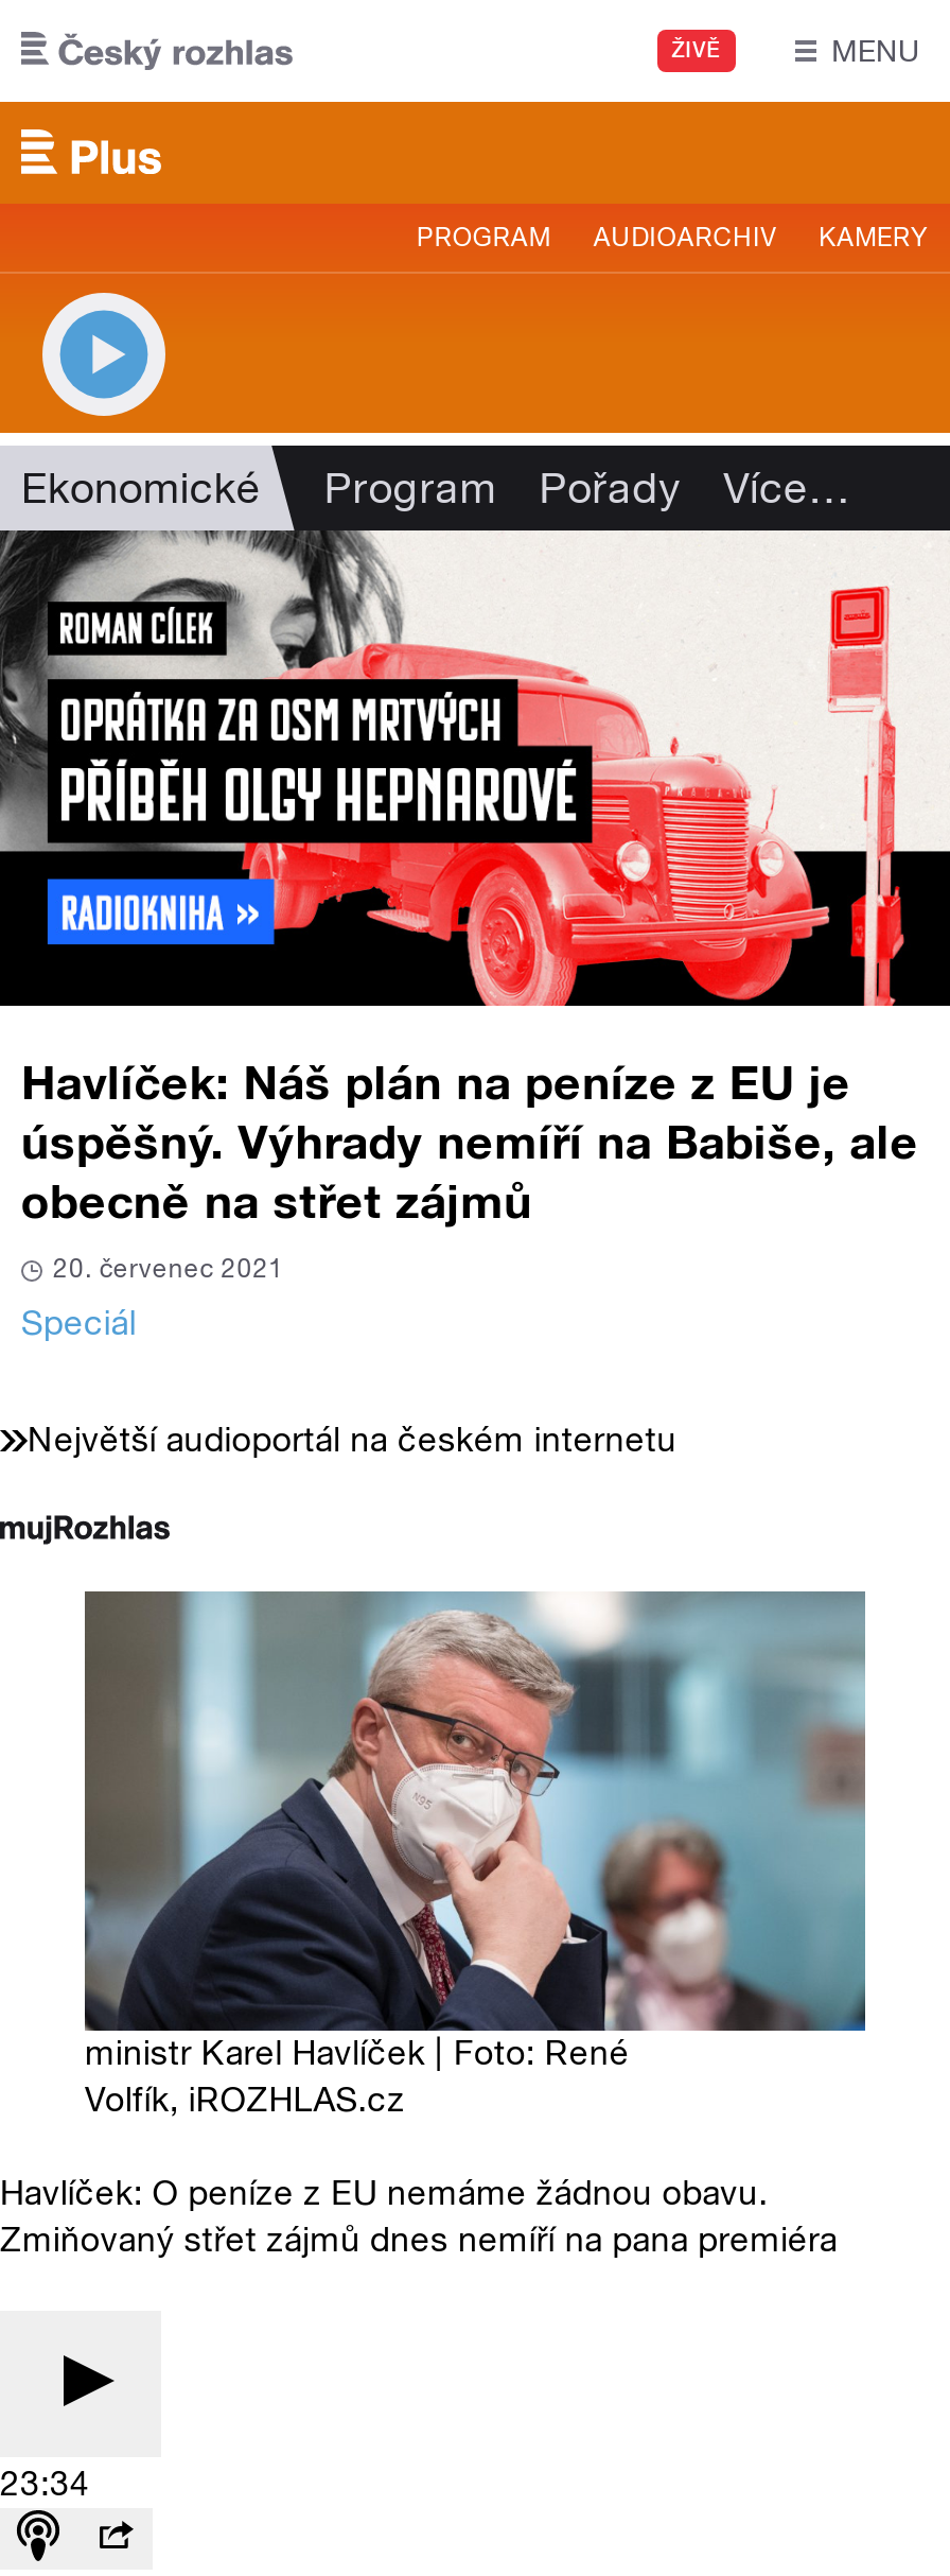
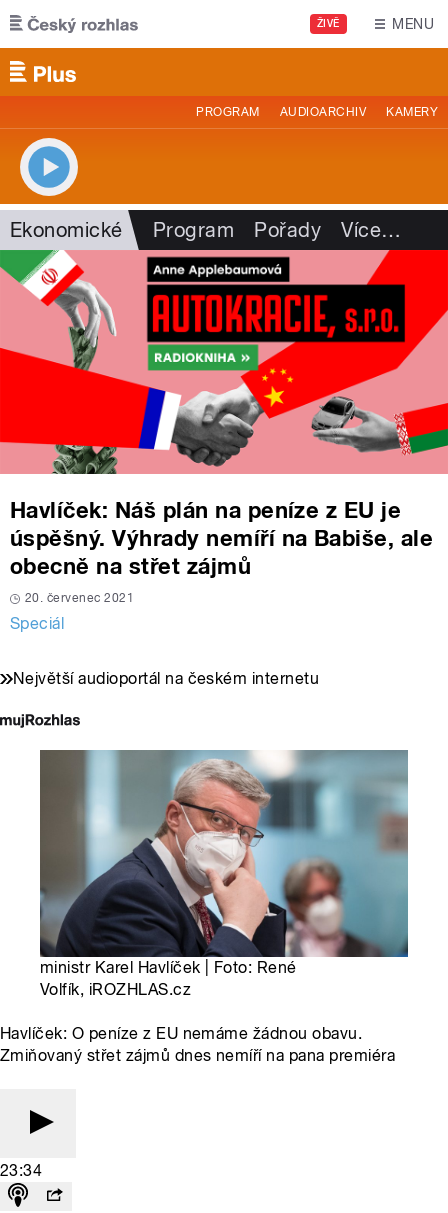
[6,528,944,1008] [image] -> [3,249,445,475] [image]

